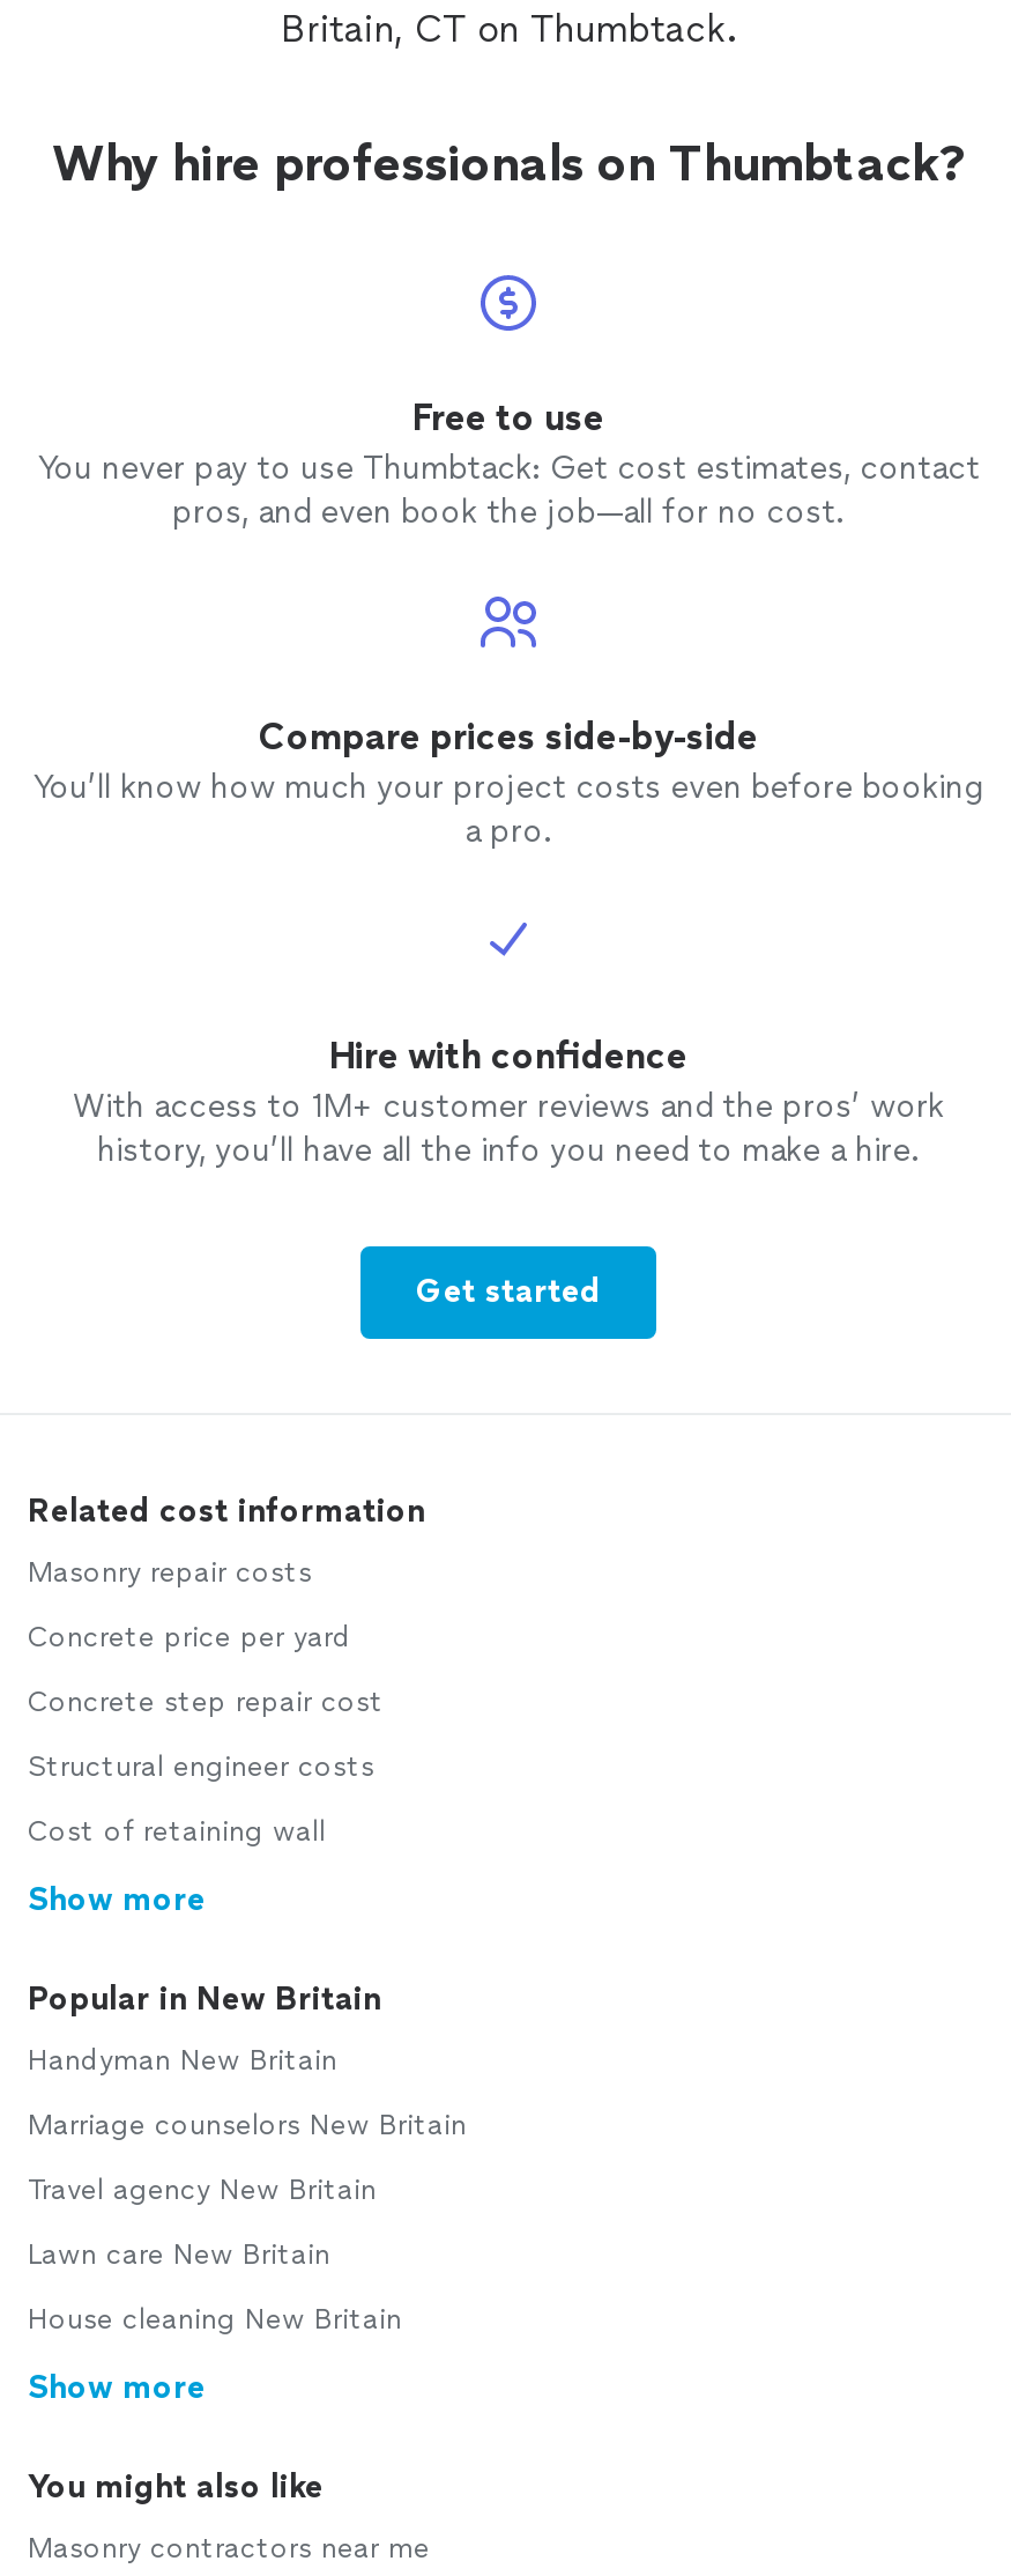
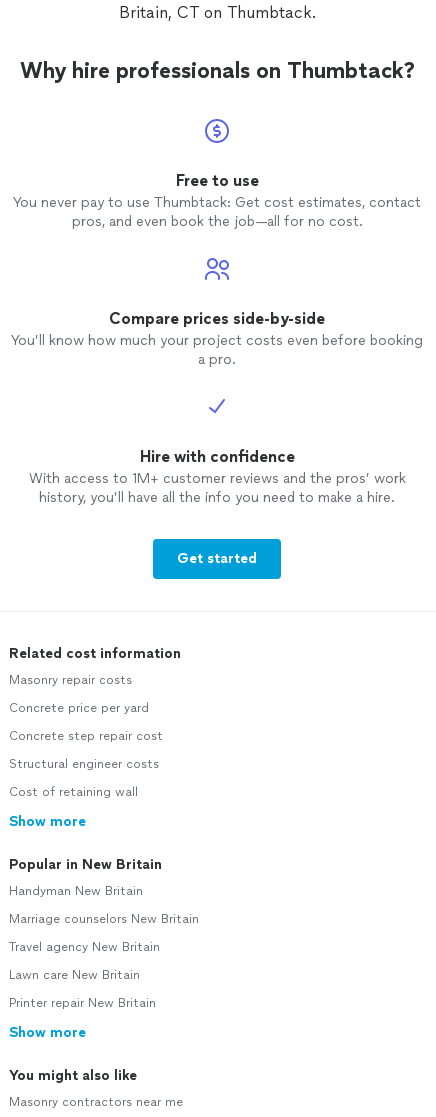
[28,2303,402,2336] House cleaning New Britain -> [9,996,156,1010] Printer repair New Britain

